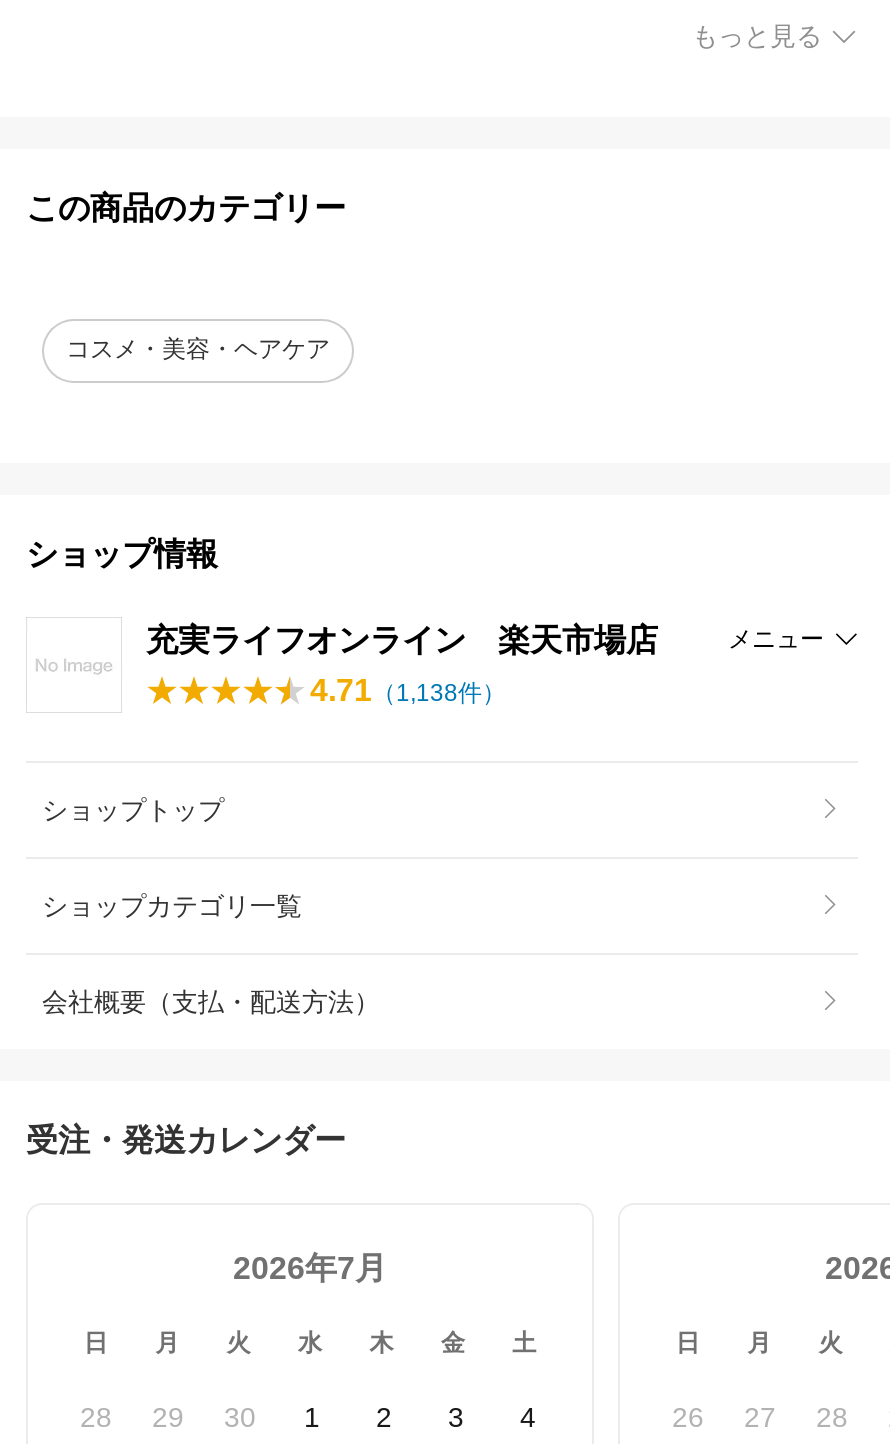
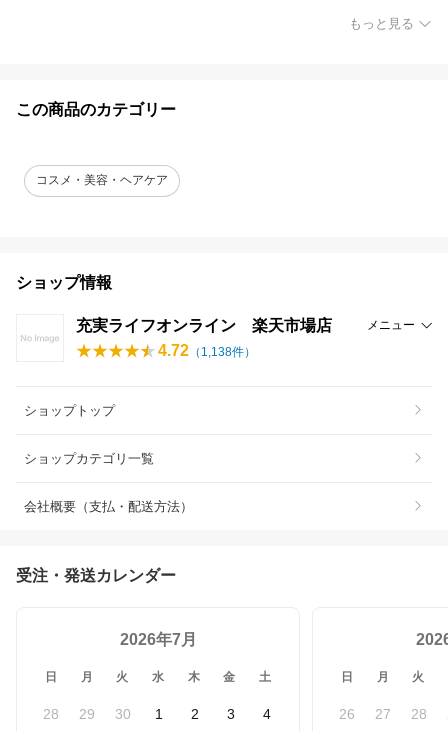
[310,672,506,706] 4.71（1,138件） -> [158,342,256,359] 4.72（1,138件）

